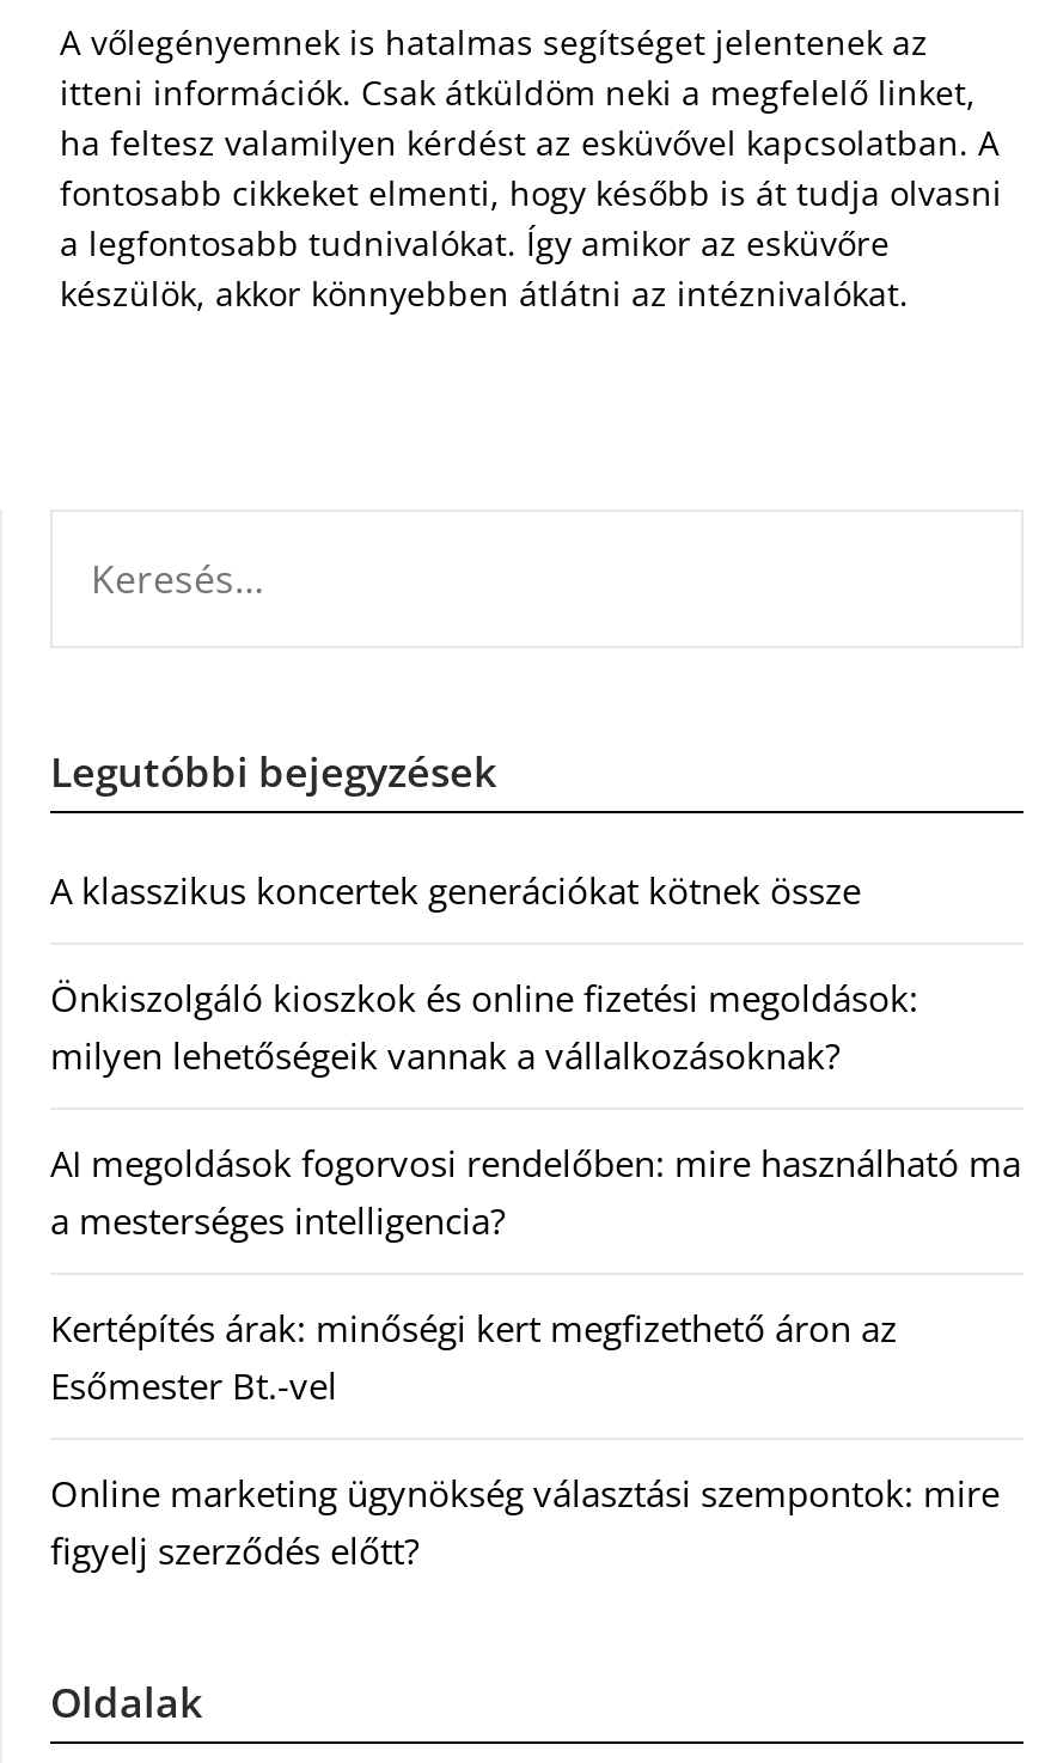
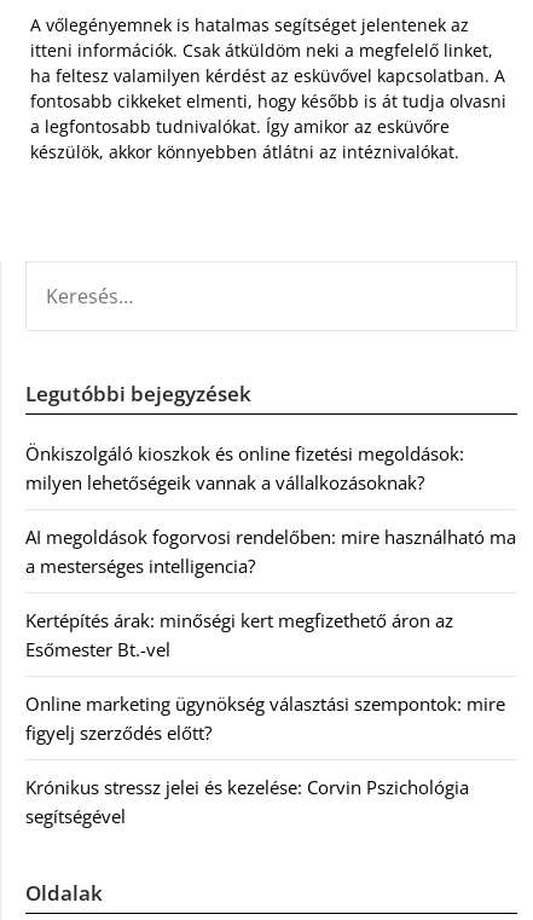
[50,865,861,913] A klasszikus koncertek generációkat kötnek össze -> none
moved [50,972,1021,1573] -> [25,441,516,744]: Önkiszolgáló kioszkok és online fizetési megoldások: | milyen lehetőségeik vannak a vállalkozásoknak? | AI megoldások fogorvosi rendelőben: mire használható ma | a mesterséges intelligencia? | Kertépítés árak: minőségi kert megfizethető áron az | Esőmester Bt.-vel | Online marketing ügynökség választási szempontok: mire | figyelj szerződés előtt?
none -> [25,774,469,828] Krónikus stressz jelei és kezelése: Corvin Pszichológia | segítségével

